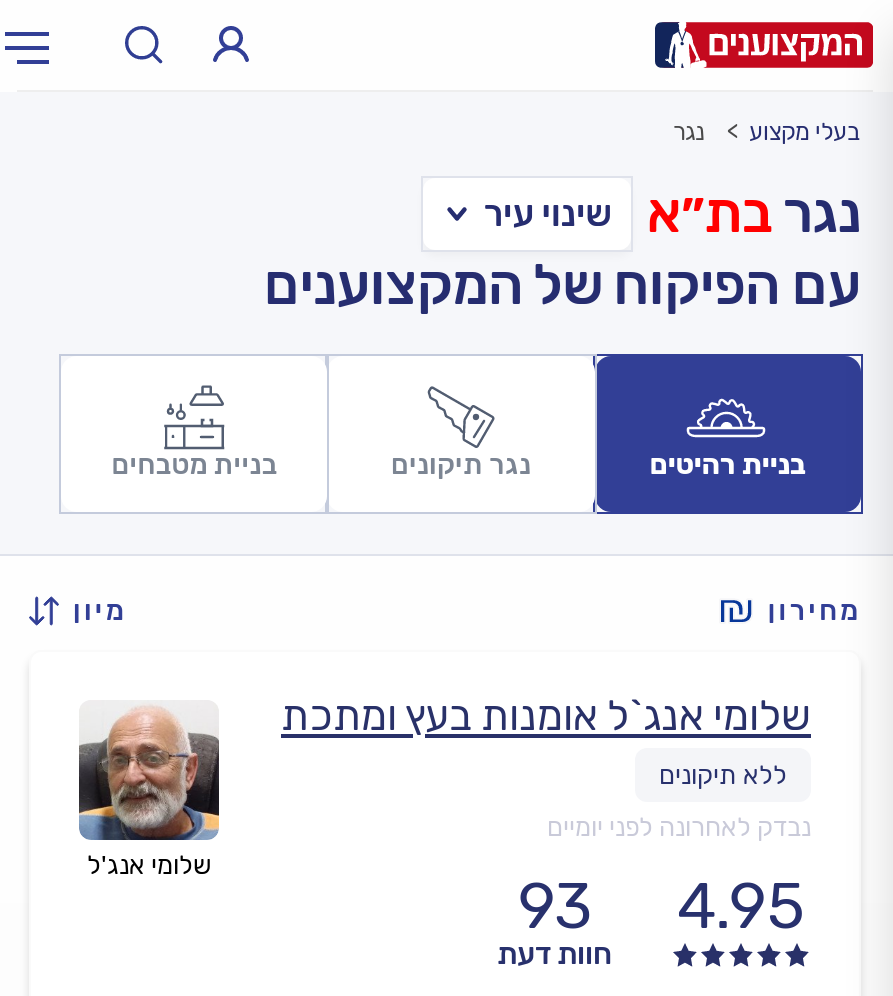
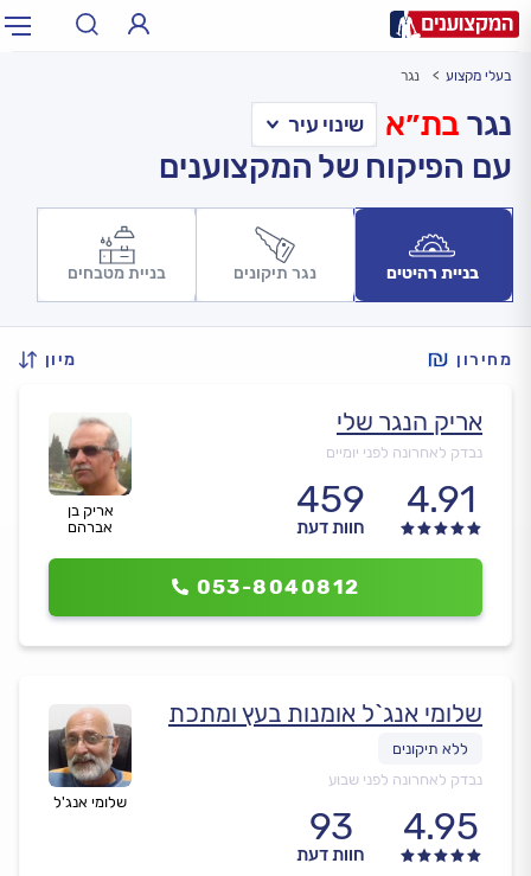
none -> [47,418,133,536] [image] | אריק בן | אברהם
none -> [196,407,482,599] אריק הנגר שלי | 4.91 | 459 | חוות דעת | 053-8040812
none -> [328,771,482,788] נבדק לאחרונה לפני שבוע
moved [547,812,811,842] -> [326,443,482,461]: נבדק לאחרונה לפני יומיים

